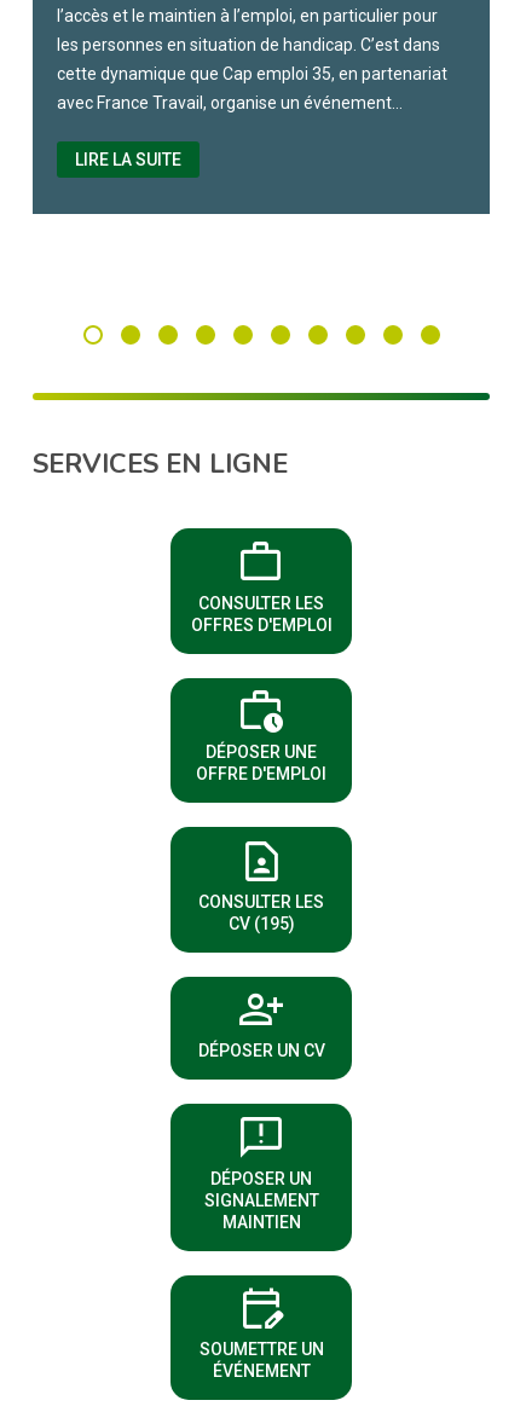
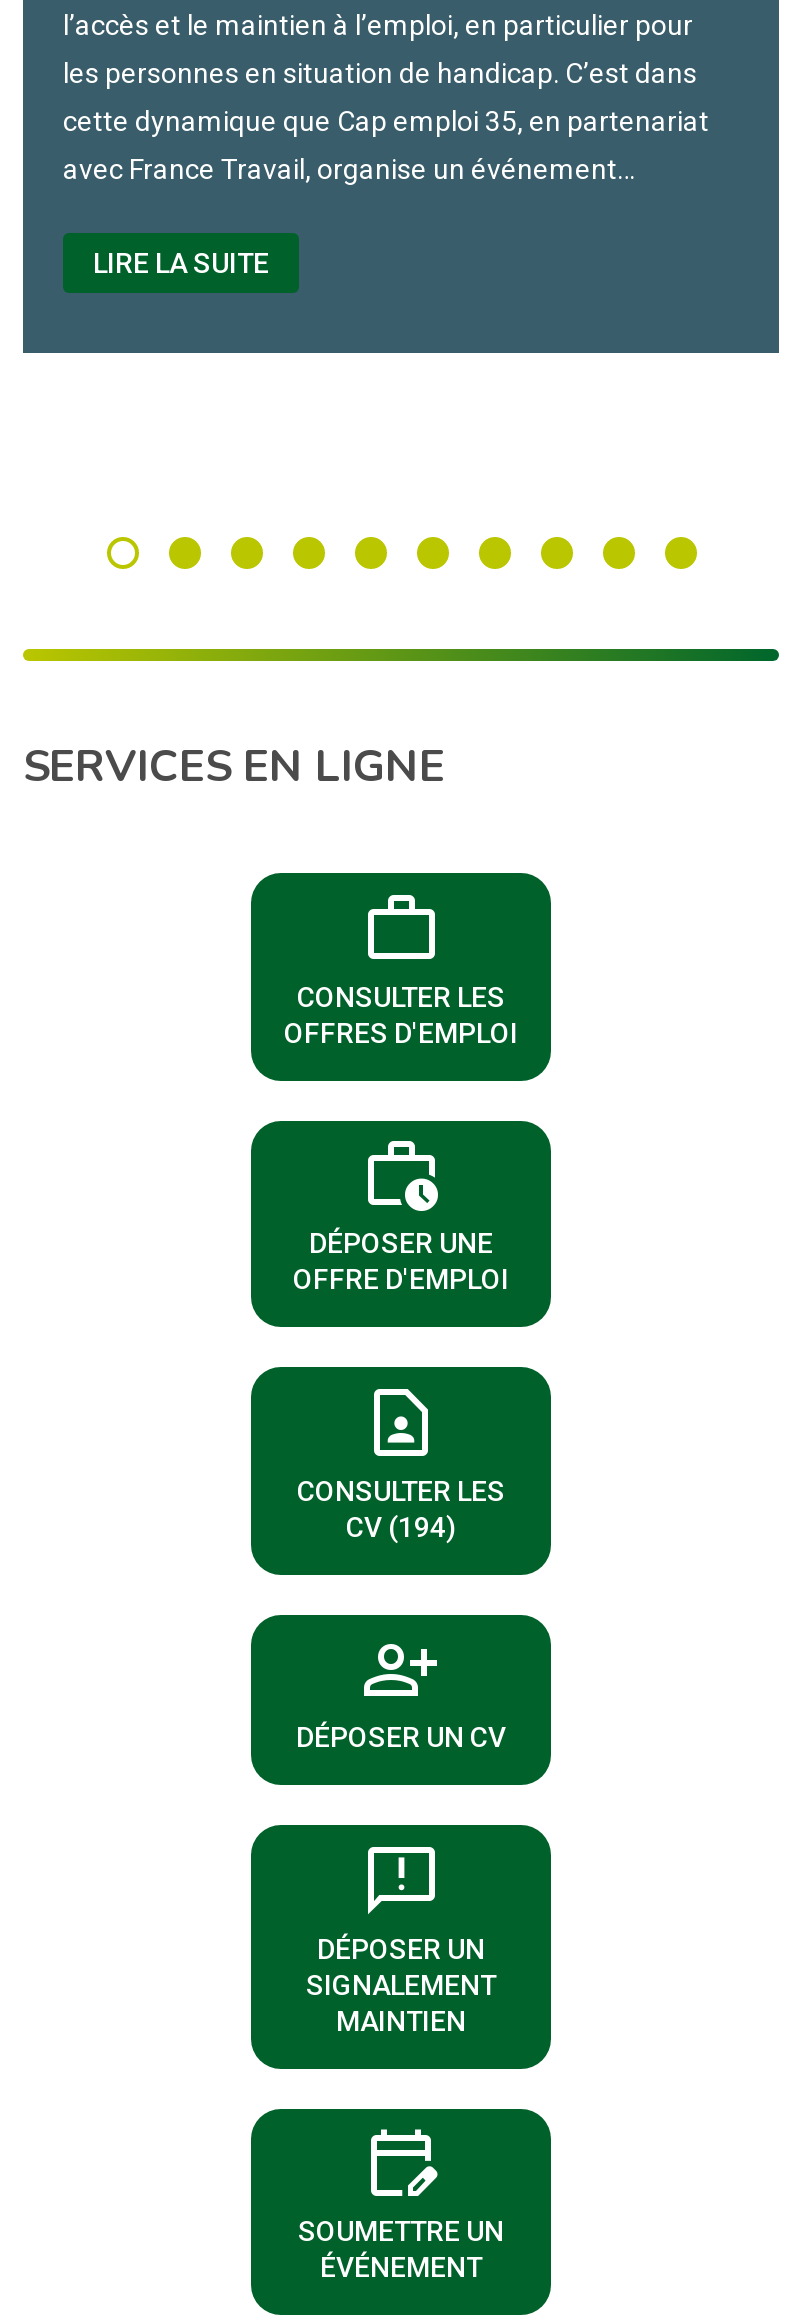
[228,913,294,933] CV (195) -> [346,1510,456,1542] CV (194)

